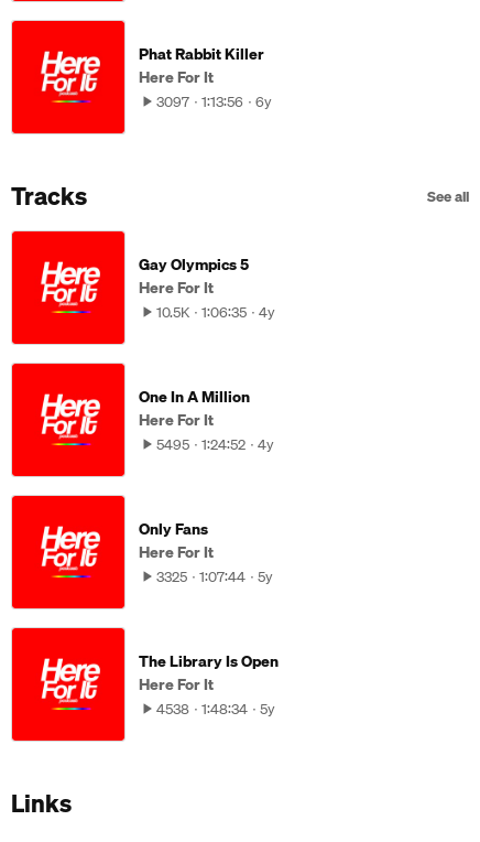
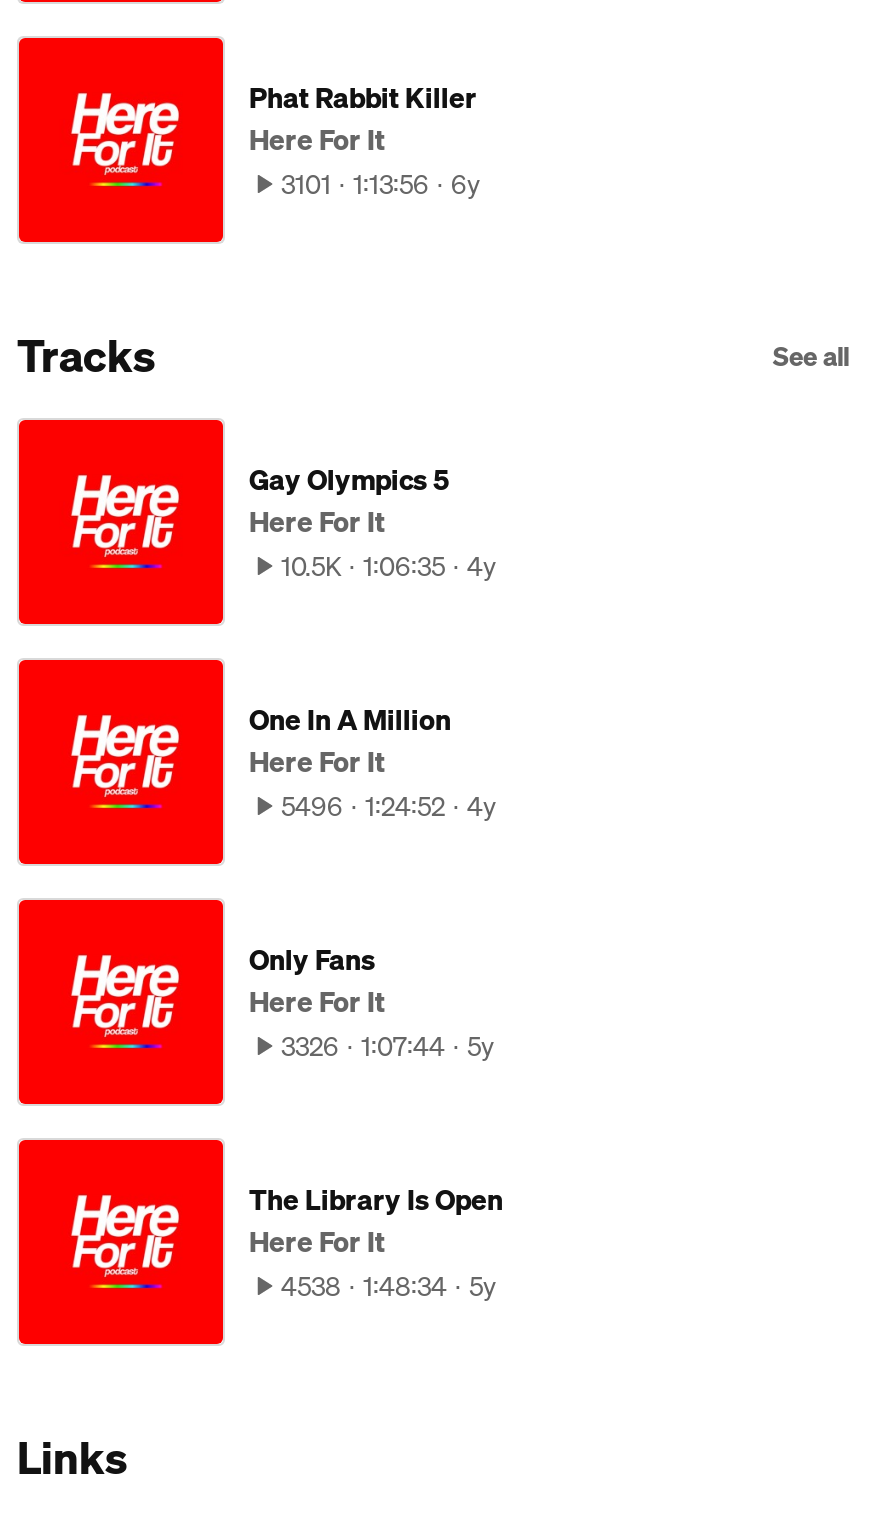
[156,91,272,113] 3097 1:13:56 6y -> [281,165,481,205] 3101 1:13:56 6y
[156,434,274,456] 5495 1:24:52 4y -> [281,787,497,827] 5496 1:24:52 4y
[156,566,273,588] 3325 1:07:44 5y -> [281,1027,495,1067] 3326 1:07:44 5y

